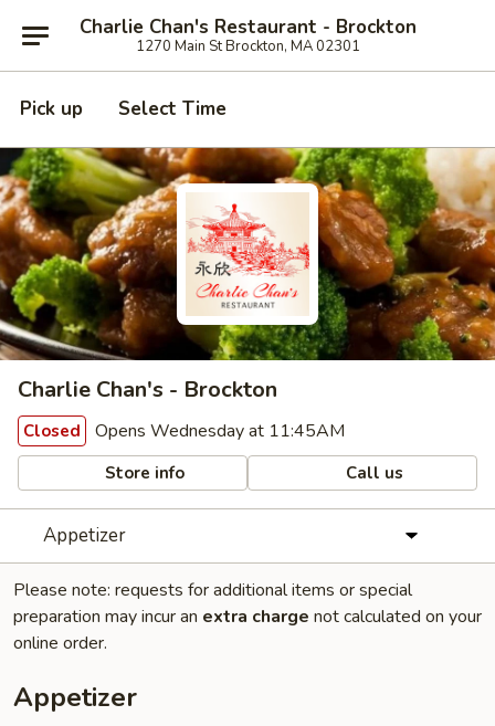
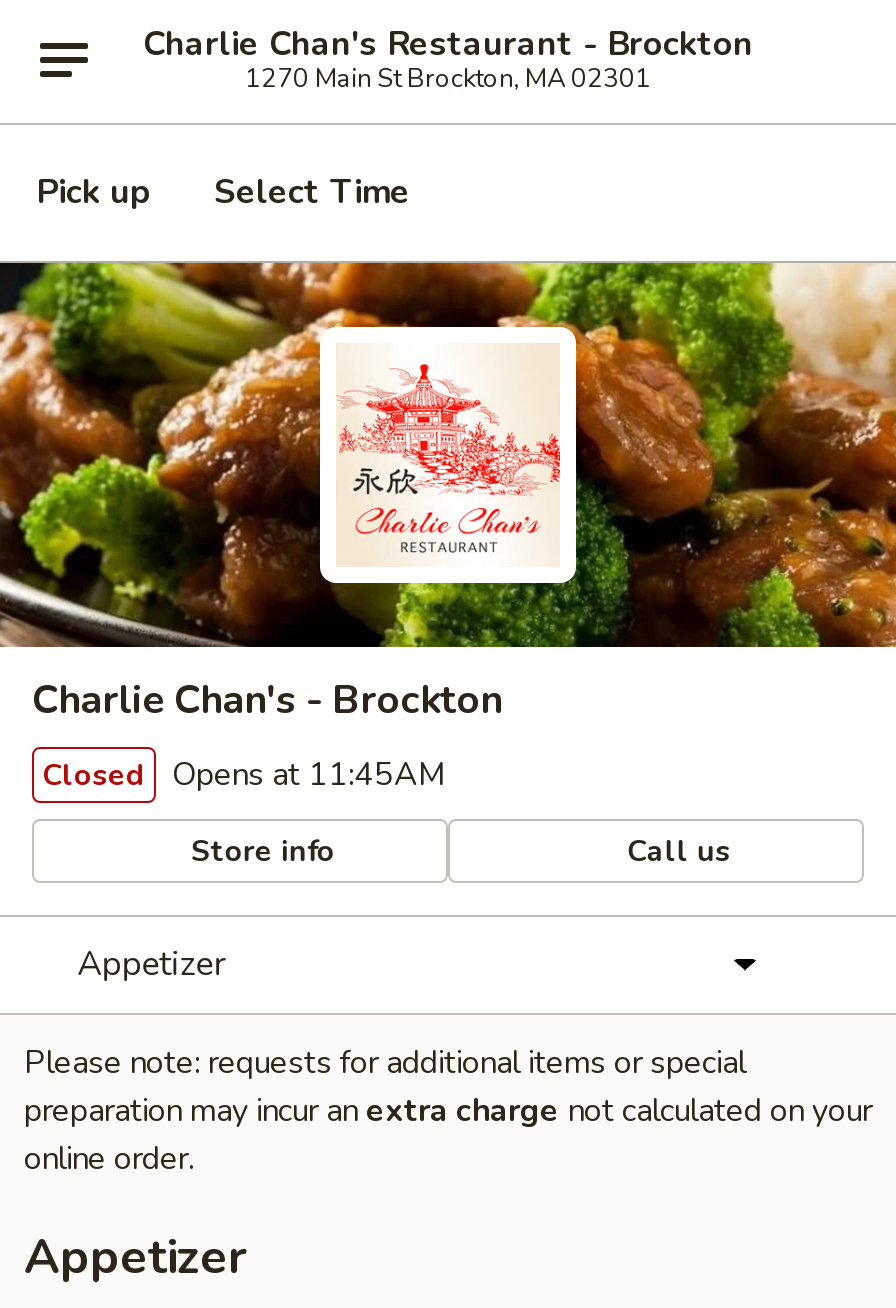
[23,419,345,443] Closed Opens Wednesday at 11:45AM -> [42,753,446,797] Closed Opens at 11:45AM

